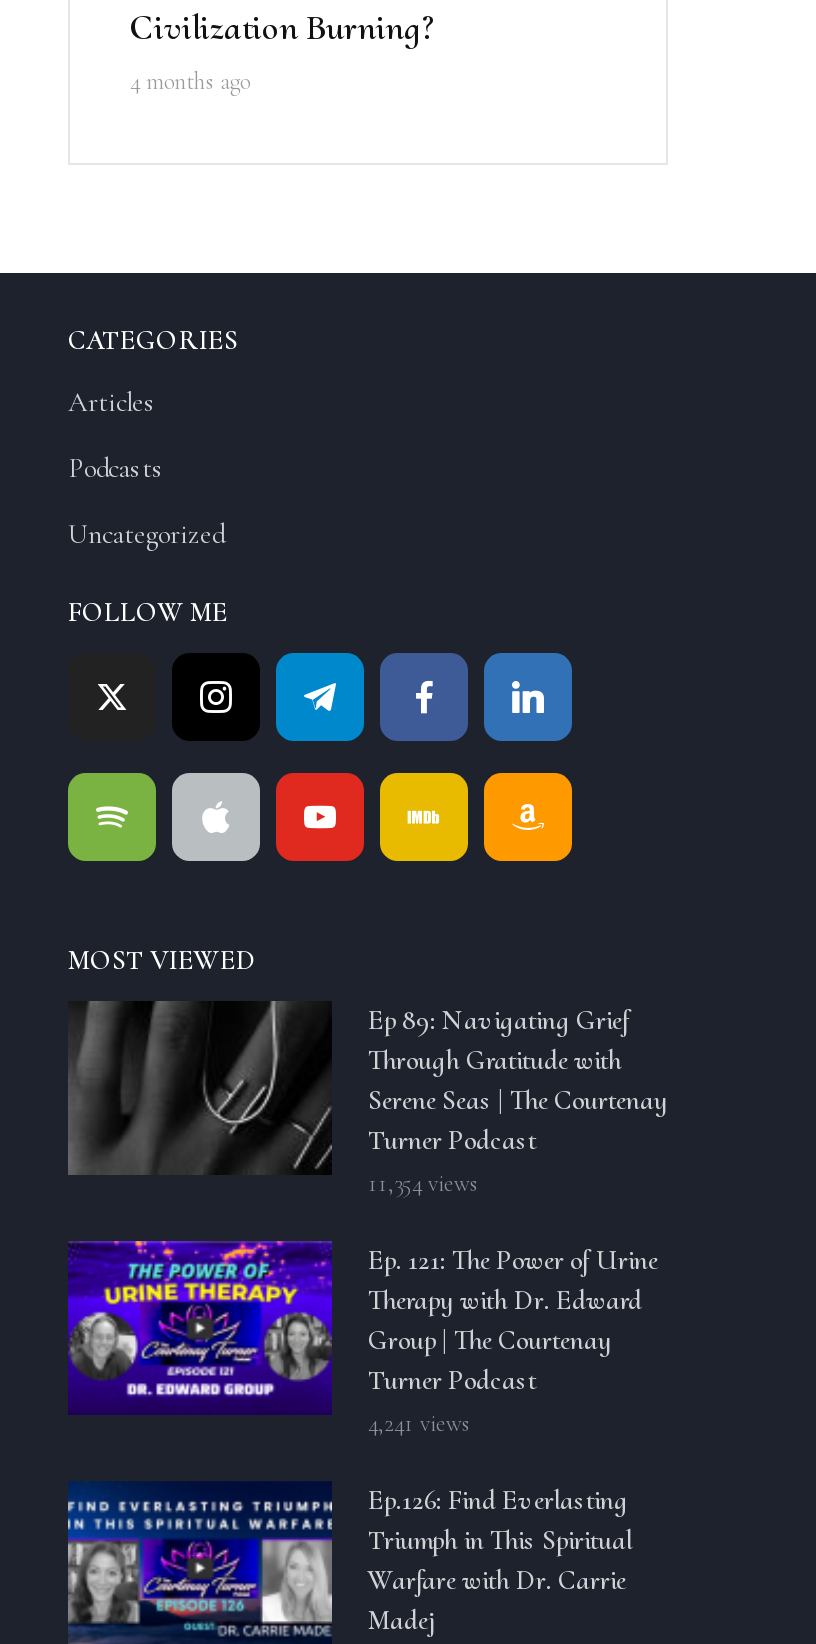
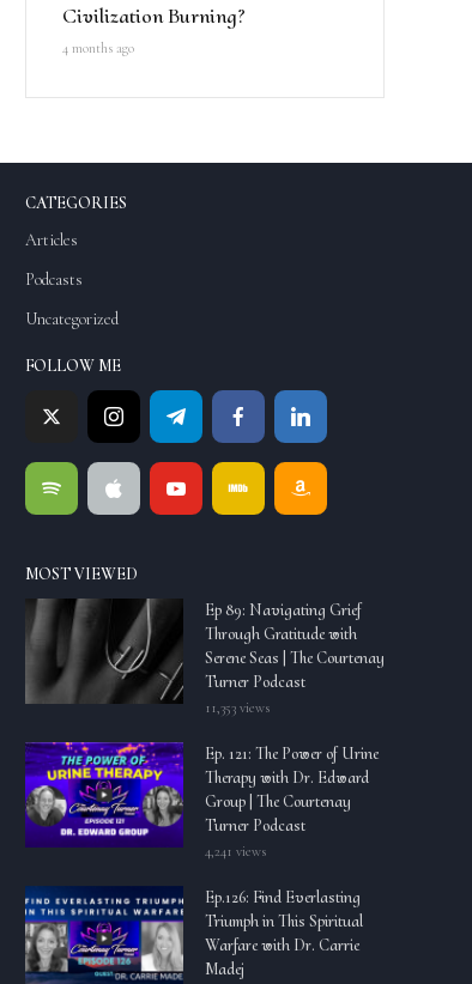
[368,1168,478,1196] 11,354 views -> [205,699,270,716] 11,353 views

